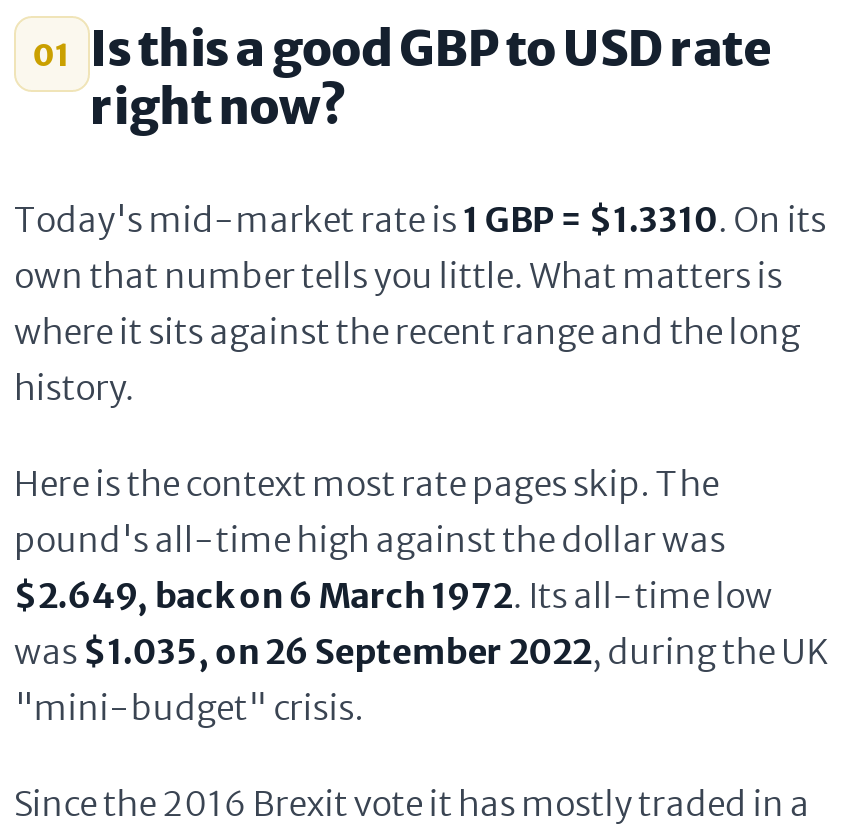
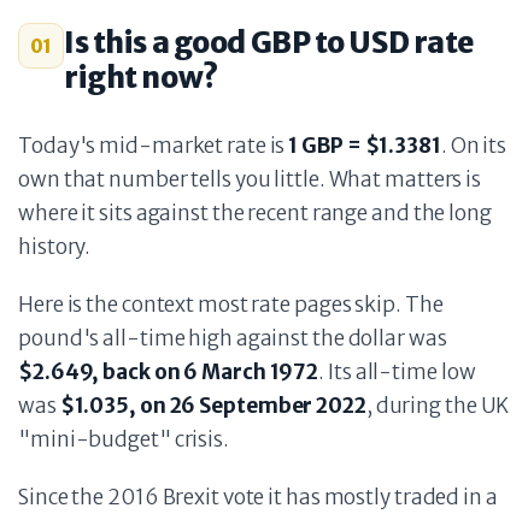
[14,197,826,241] Today's mid-market rate is 1 GBP = $1.3310. On its -> [18,132,506,158] Today's mid-market rate is 1 GBP = $1.3381. On its

